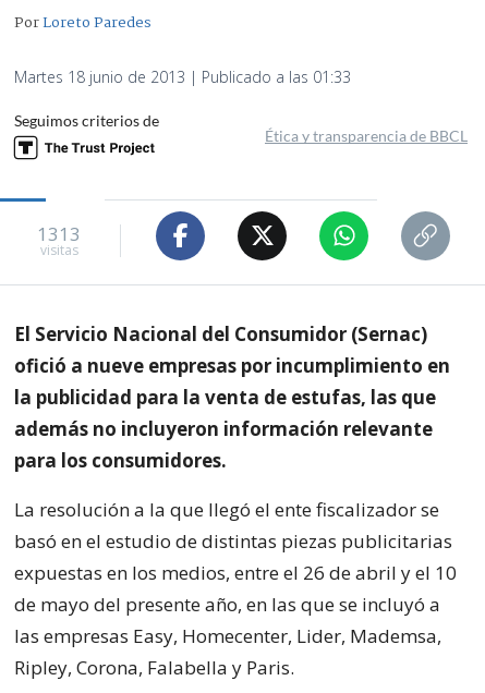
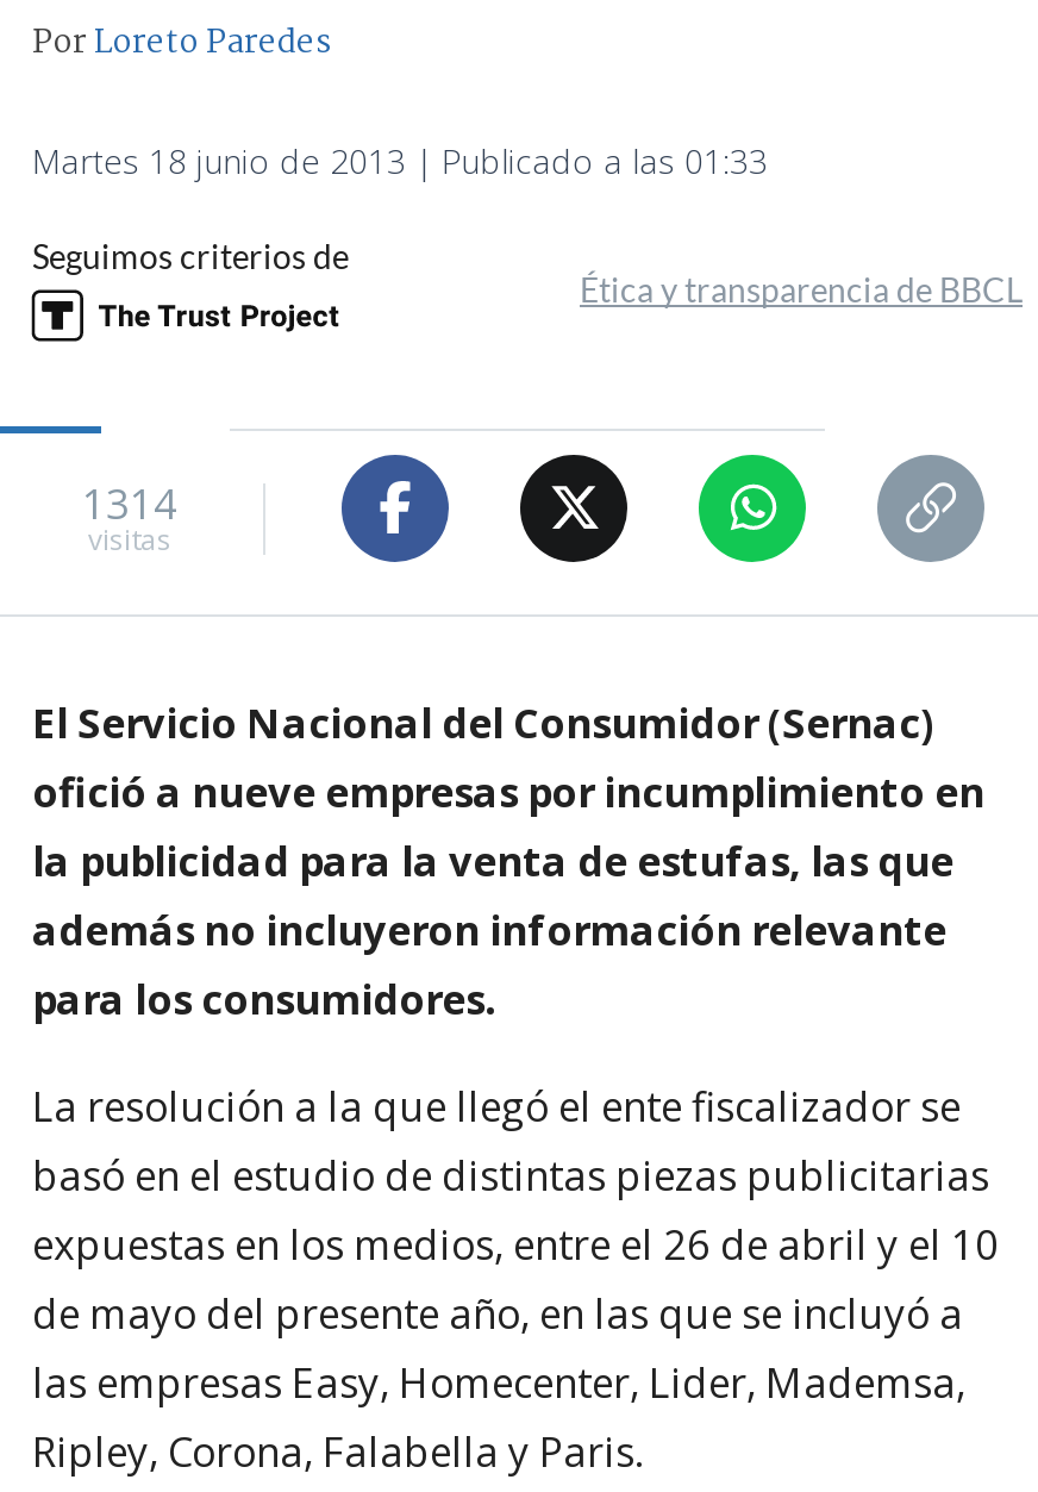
[37,222,81,247] 1313 -> [82,477,177,532] 1314

